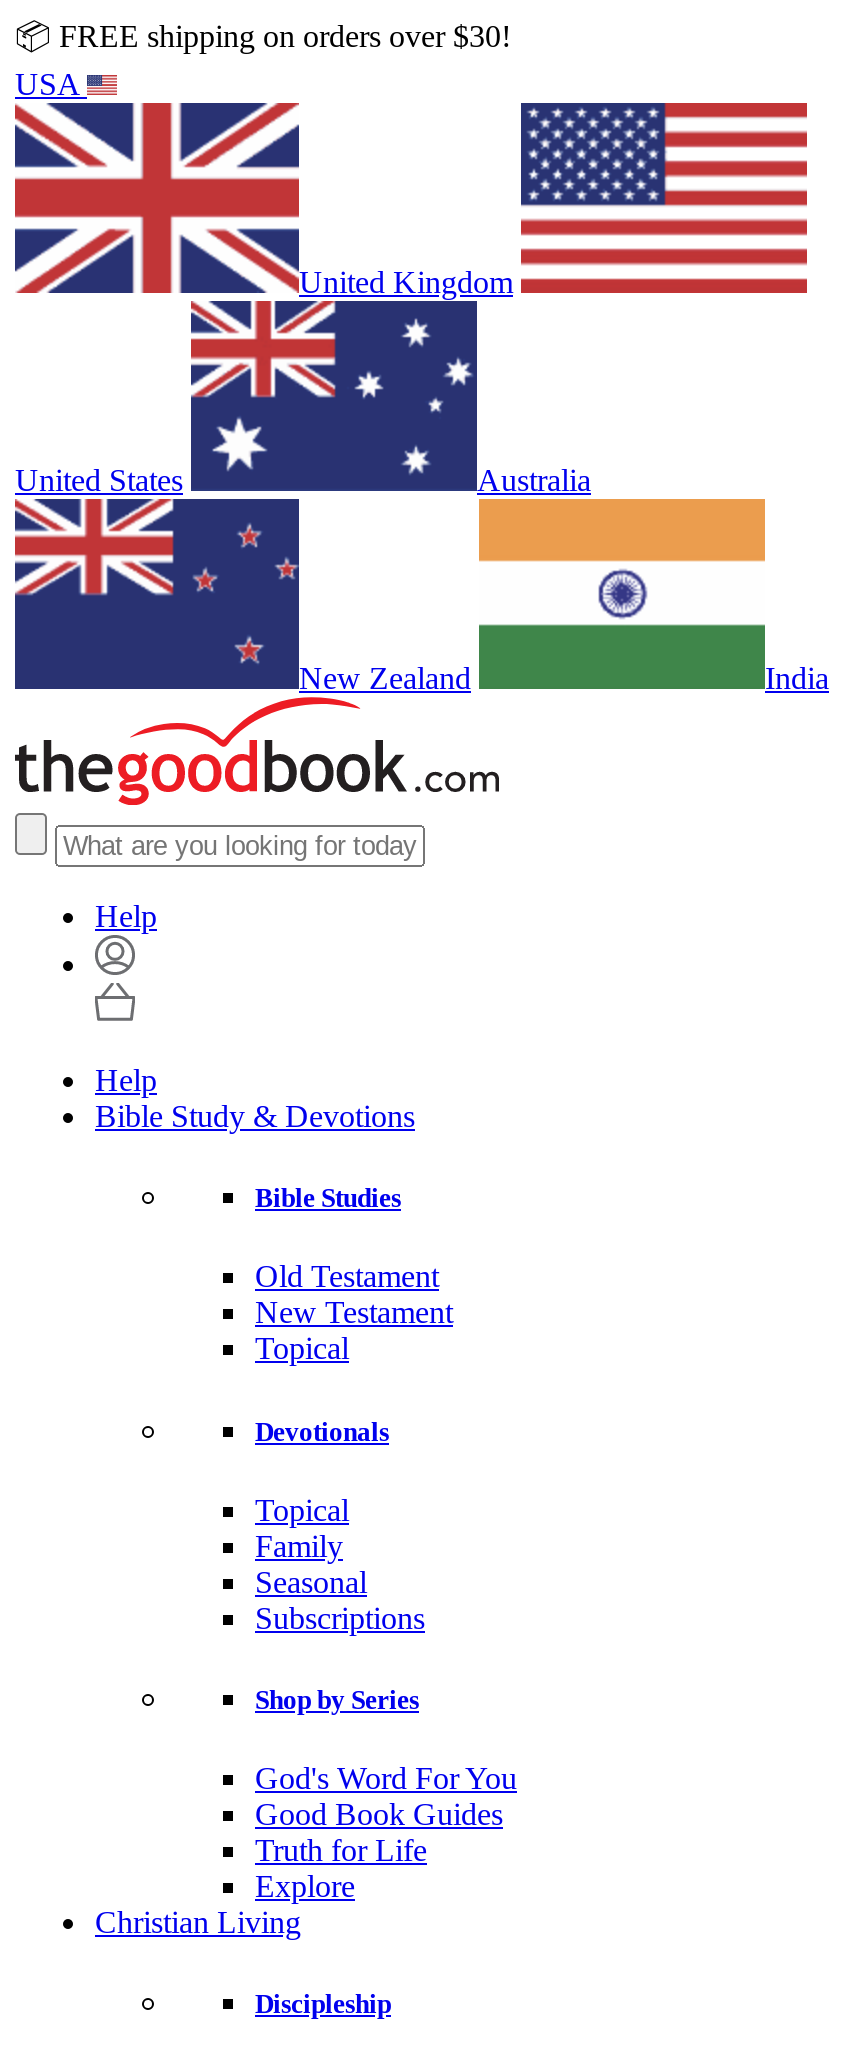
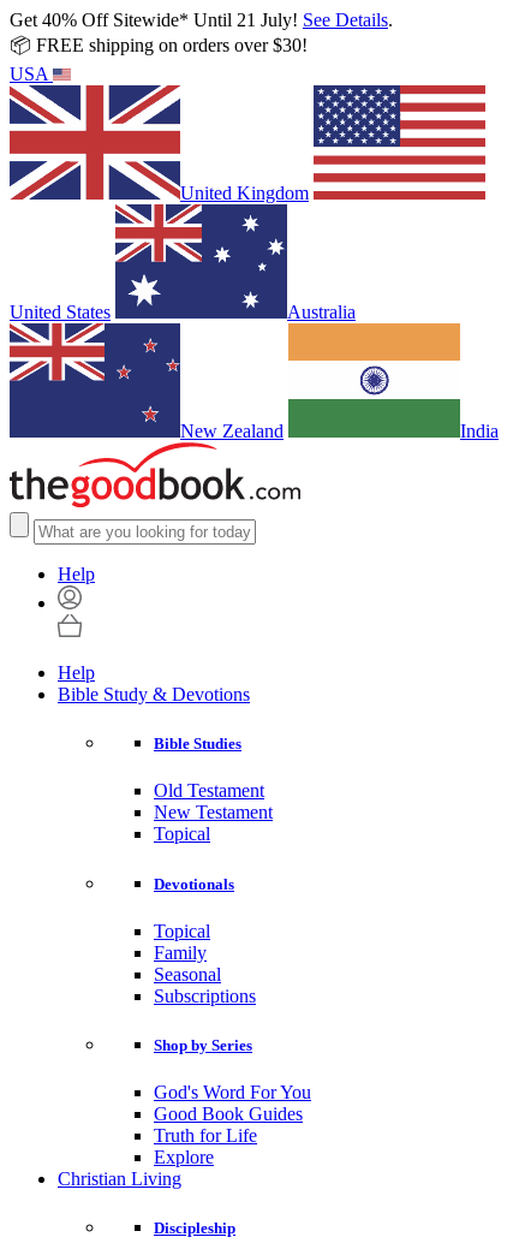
none -> [10,10,393,30] Get 40% Off Sitewide* Until 21 July! See Details.

